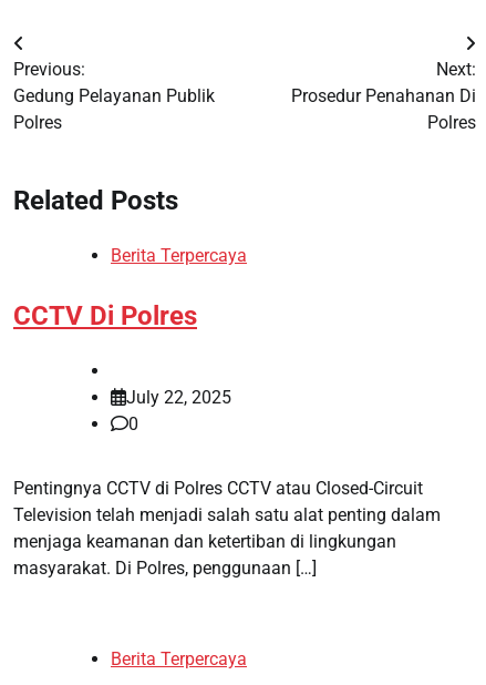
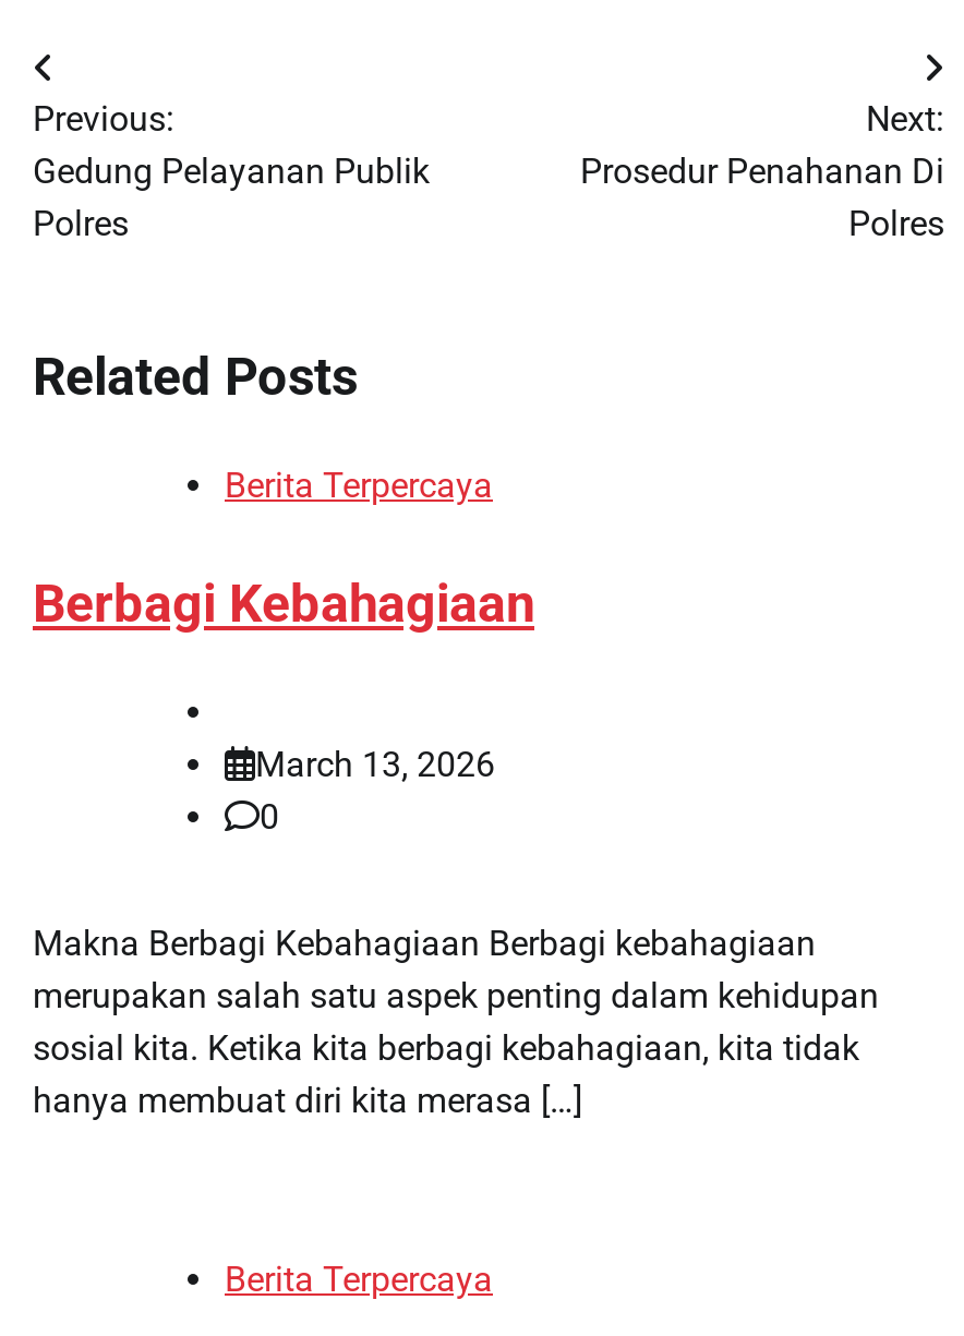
[13,300,197,331] CCTV Di Polres -> [33,573,534,634] Berbagi Kebahagiaan
[126,386,231,407] July 22, 2025 -> [255,743,495,784] March 13, 2026
[13,477,441,578] Pentingnya CCTV di Polres CCTV atau Closed-Circuit | Television telah menjadi salah satu alat penting dalam | menjaga keamanan dan ketertiban di lingkungan | masyarakat. Di Polres, penggunaan […] -> [33,922,879,1120] Makna Berbagi Kebahagiaan Berbagi kebahagiaan | merupakan salah satu aspek penting dalam kehidupan | sosial kita. Ketika kita berbagi kebahagiaan, kita tidak | hanya membuat diri kita merasa […]

